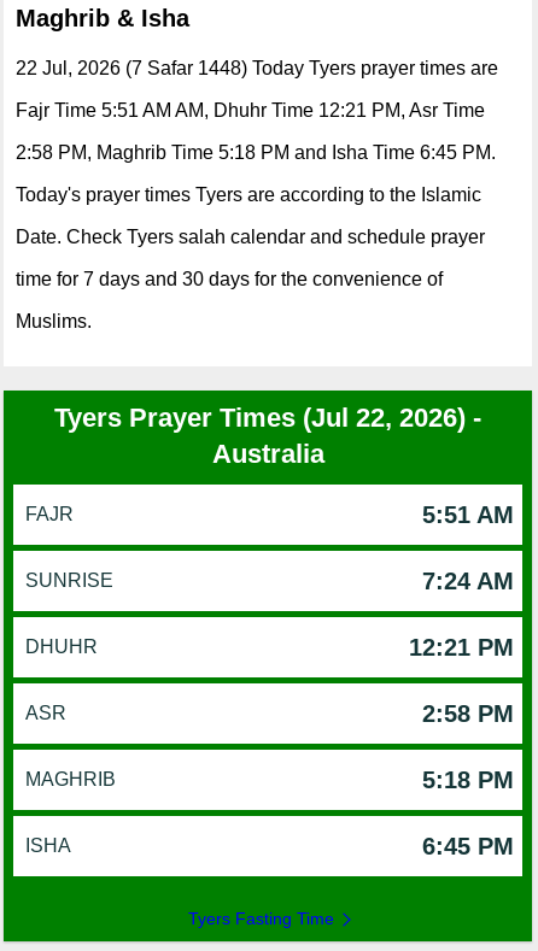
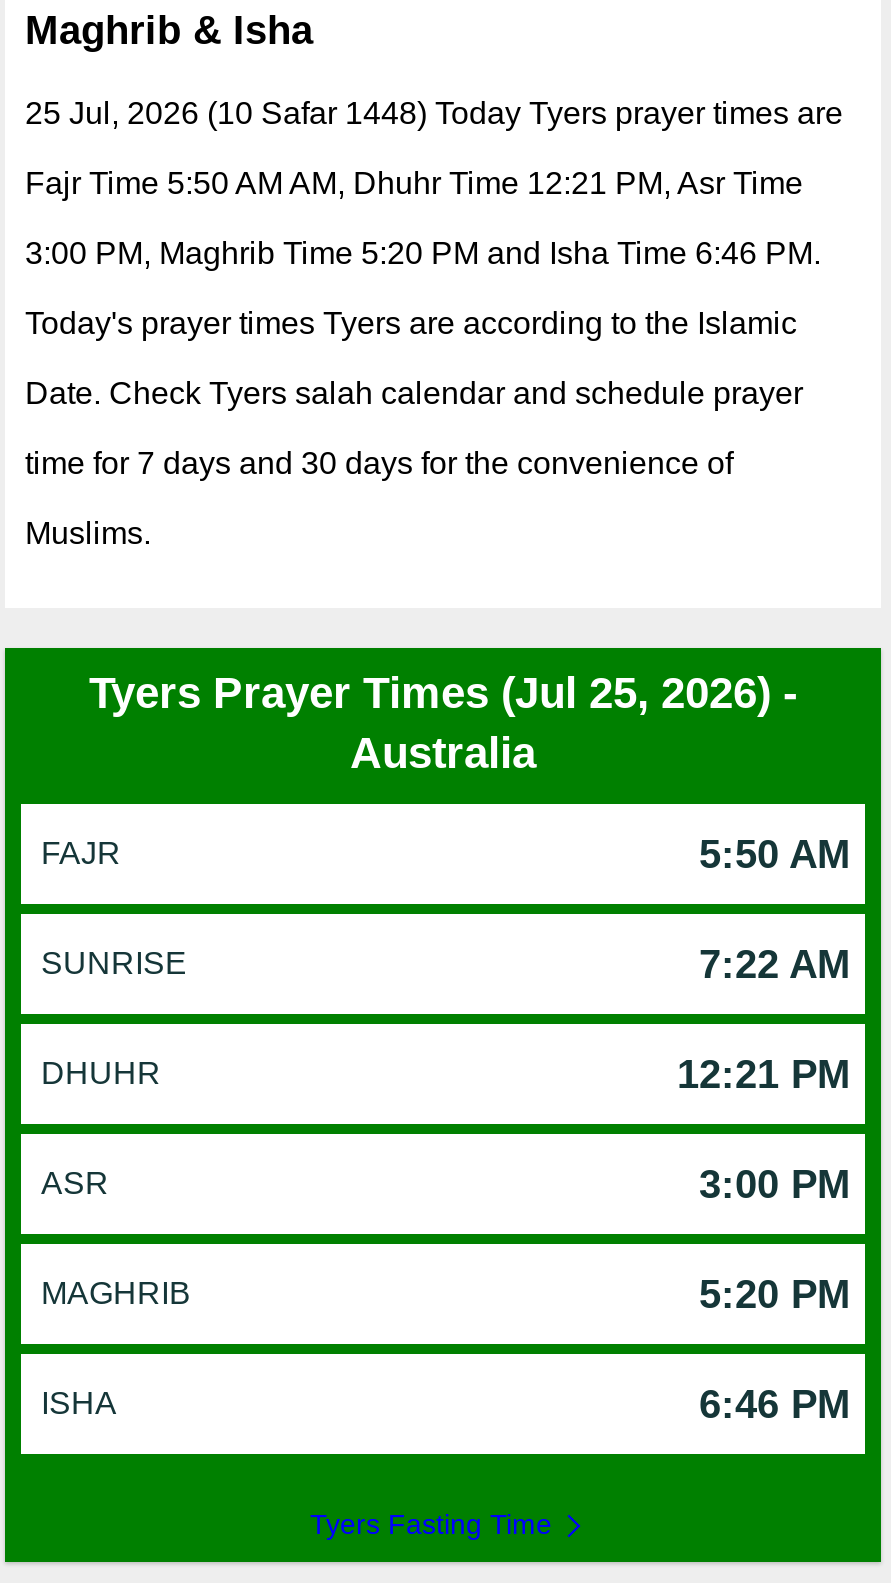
[16,58,498,78] 22 Jul, 2026 (7 Safar 1448) Today Tyers prayer times are -> [25,96,843,130] 25 Jul, 2026 (10 Safar 1448) Today Tyers prayer times are
[16,100,485,121] Fajr Time 5:51 AM AM, Dhuhr Time 12:21 PM, Asr Time -> [25,166,803,200] Fajr Time 5:50 AM AM, Dhuhr Time 12:21 PM, Asr Time
[16,142,496,163] 2:58 PM, Maghrib Time 5:18 PM and Isha Time 6:45 PM. -> [25,236,821,270] 3:00 PM, Maghrib Time 5:20 PM and Isha Time 6:46 PM.
[54,403,481,433] Tyers Prayer Times (Jul 22, 2026) - -> [89,668,797,718] Tyers Prayer Times (Jul 25, 2026) -
[422,501,514,528] 5:51 AM -> [699,832,851,876] 5:50 AM
[422,568,514,594] 7:24 AM -> [699,942,851,986] 7:22 AM
[422,700,514,727] 2:58 PM -> [699,1162,851,1206] 3:00 PM
[422,767,514,793] 5:18 PM -> [699,1272,851,1316] 5:20 PM
[422,833,514,859] 6:45 PM -> [699,1382,851,1426] 6:46 PM

